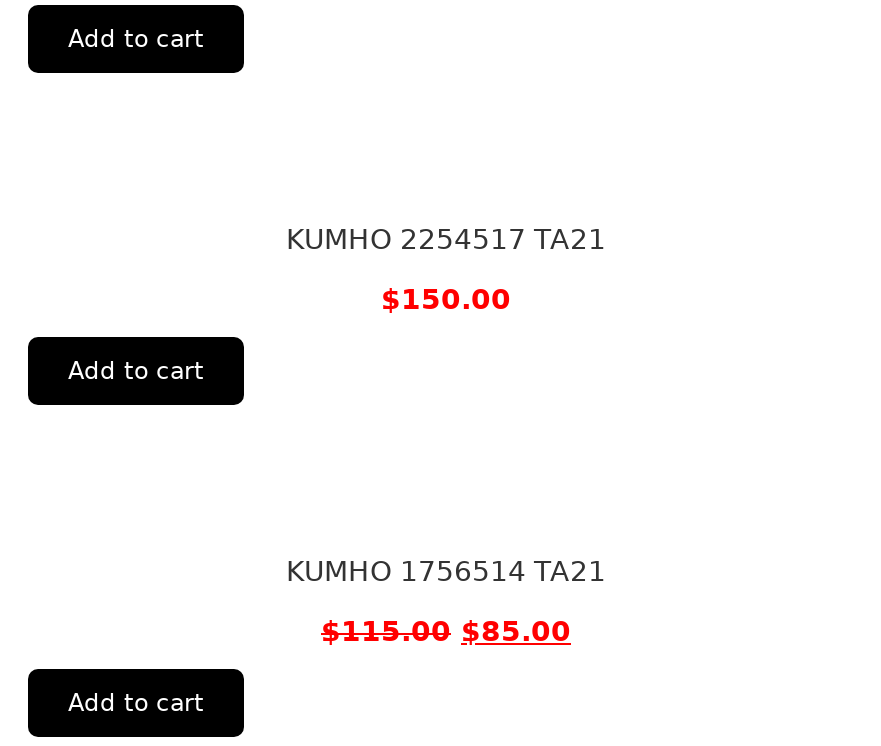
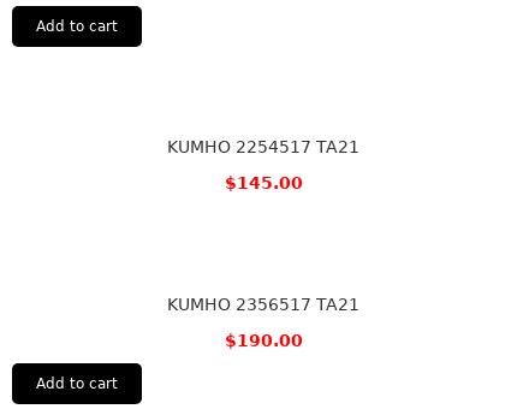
[68,284,511,386] $150.00 | Add to cart -> [224,174,302,193] $145.00
[286,556,606,648] KUMHO 1756514 TA21 | $115.00 $85.00 -> [167,295,359,351] KUMHO 2356517 TA21 | $190.00

